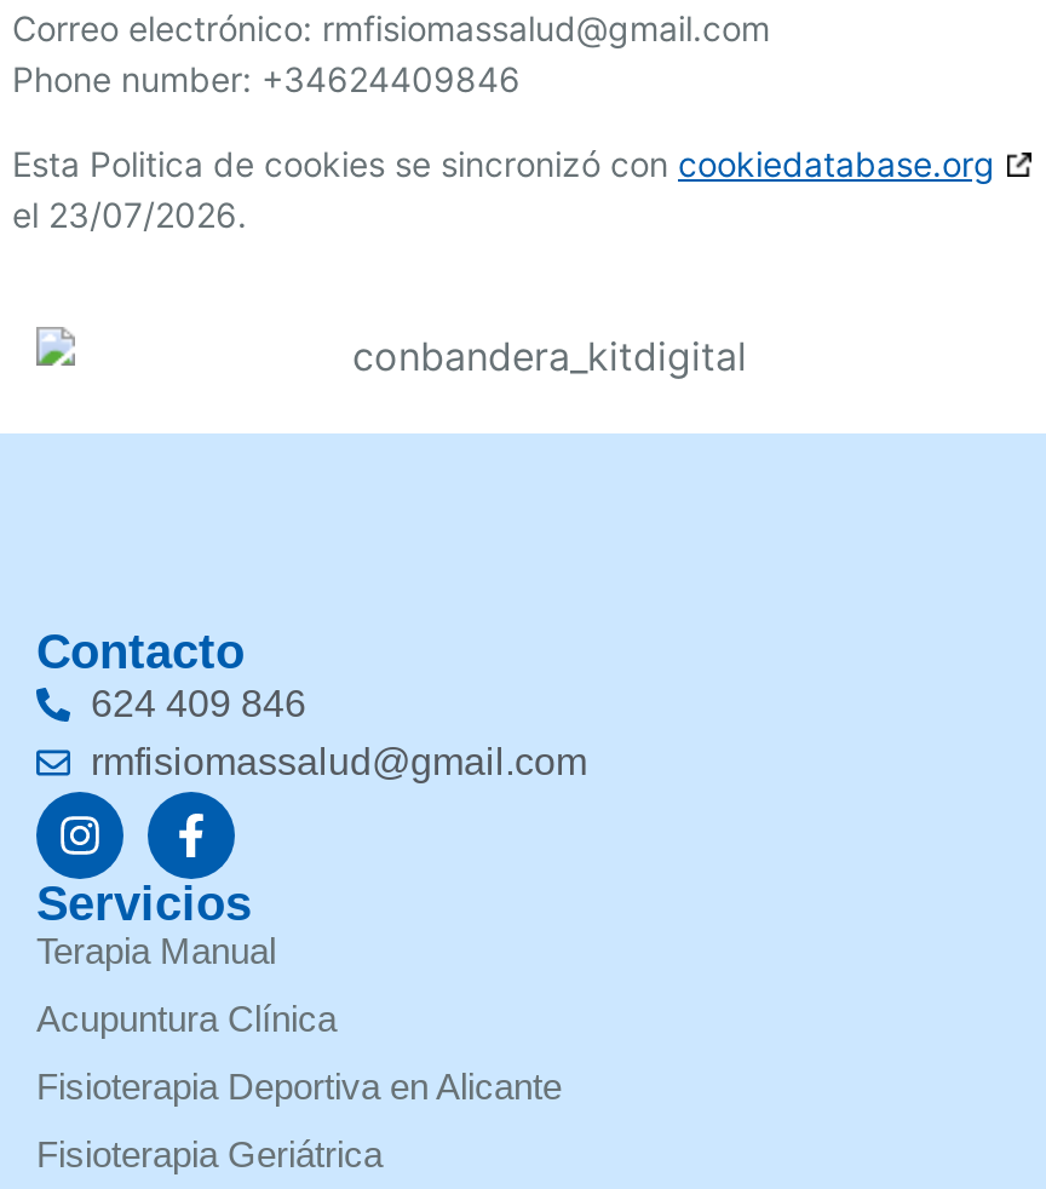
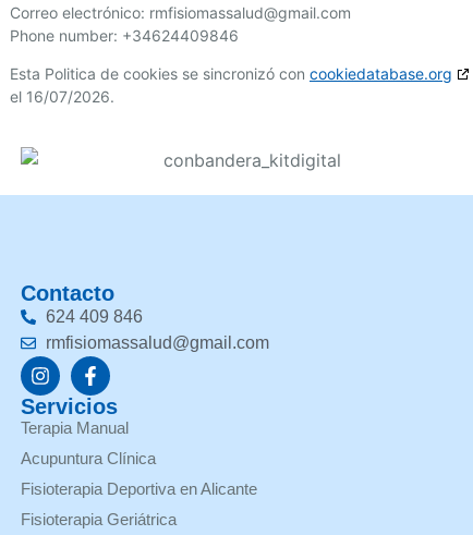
[12,193,247,235] el 23/07/2026. -> [10,87,114,106] el 16/07/2026.

